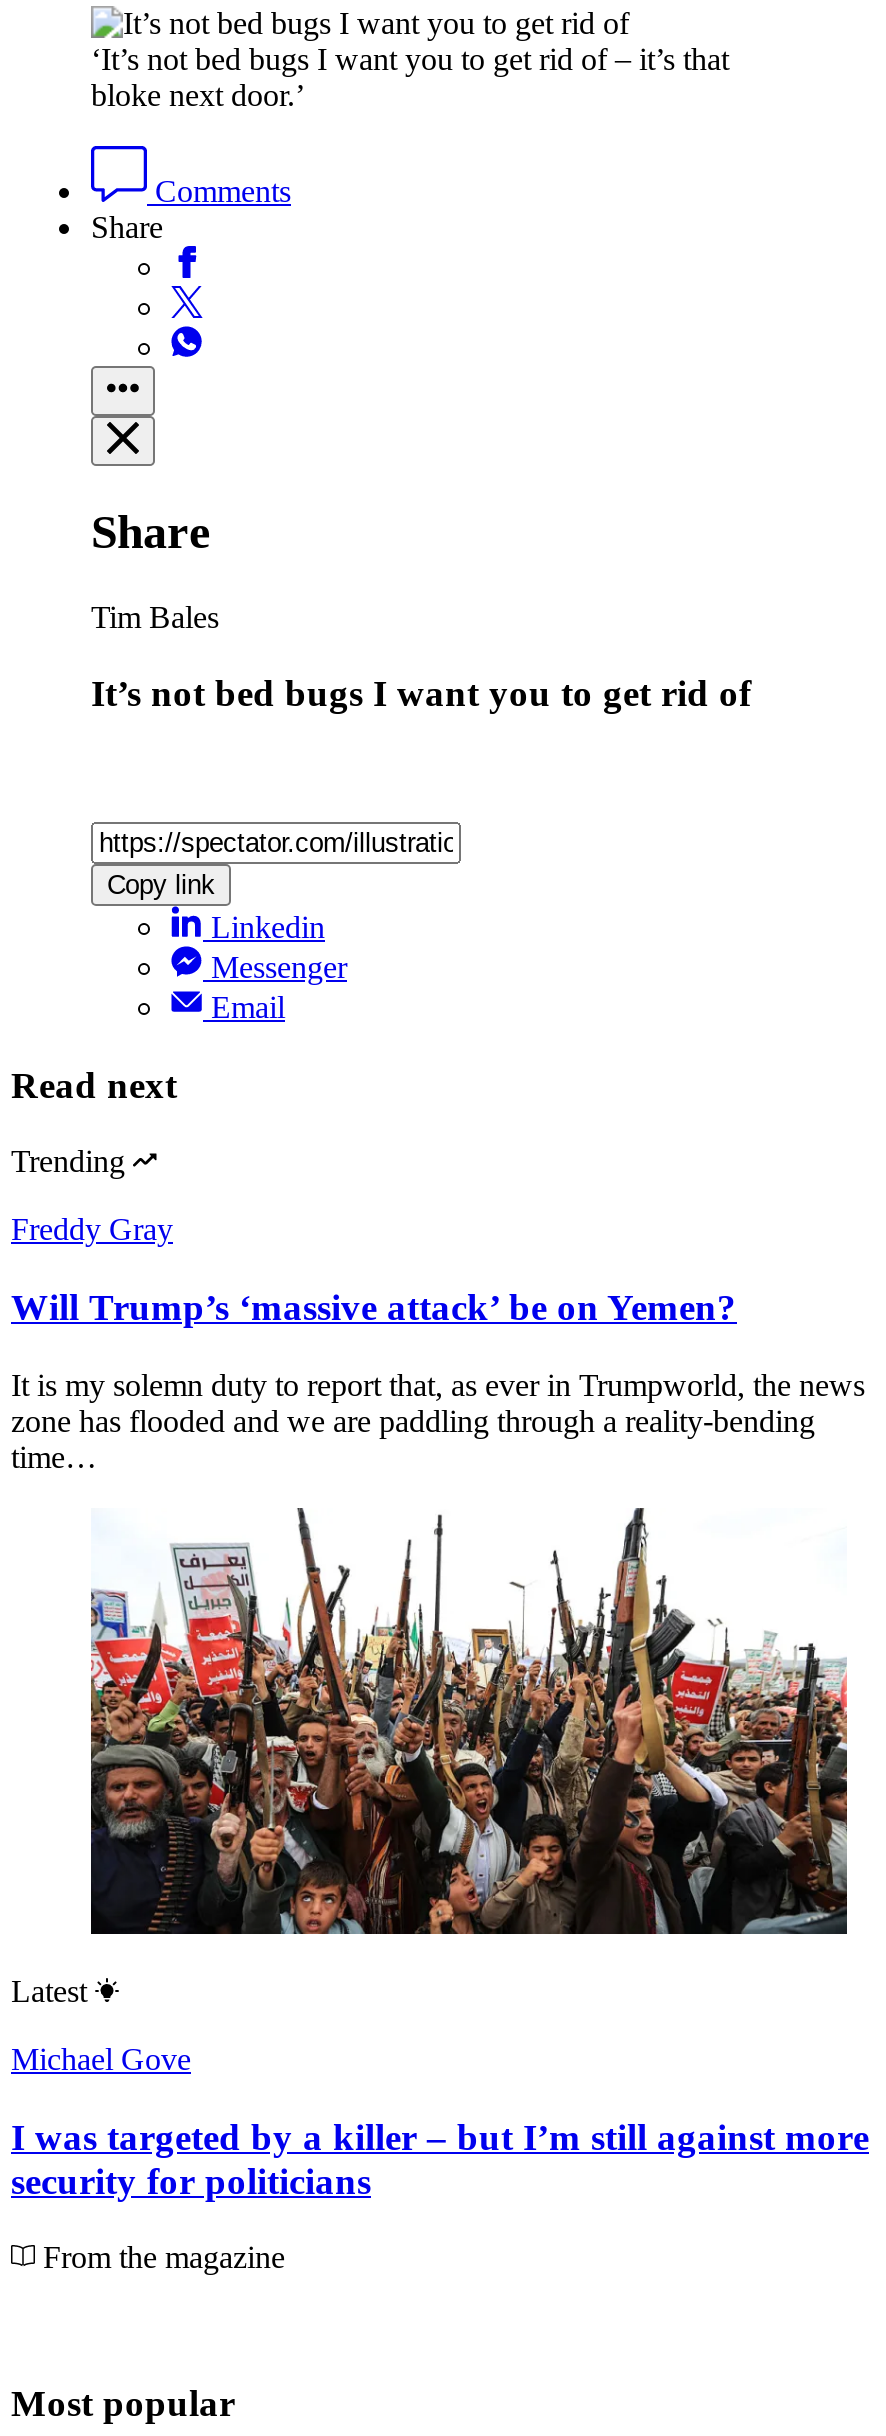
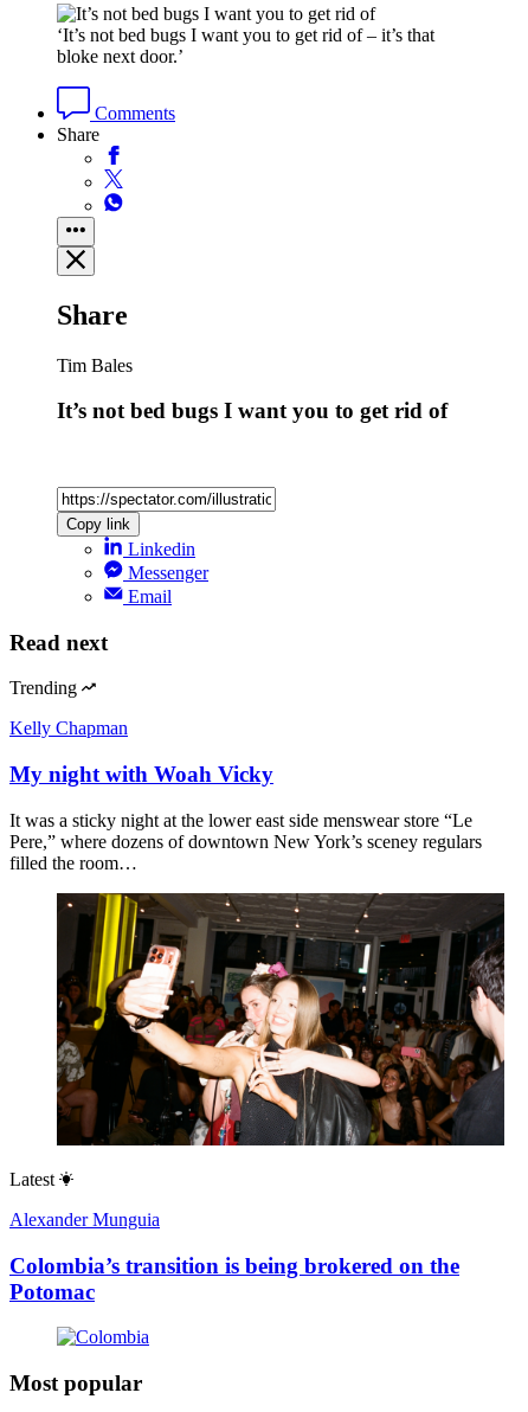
[11,1213,173,1247] Freddy Gray -> [9,718,128,738] Kelly Chapman
[11,1286,737,1328] Will Trump’s ‘massive attack’ be on Yemen? -> [9,762,273,787] My night with Woah Vicky
[11,1368,865,1474] It is my solemn duty to report that, as ever in Trumpworld, the news | zone has flooded and we are paddling through a reality-bending | time… -> [9,810,482,873] It was a sticky night at the lower east side menswear store “Le | Pere,” where dozens of downtown New York’s sceney regulars | filled the room…
[89,1508,849,1936] [image] -> [56,892,506,1147] [image]
[11,2042,869,2275] Michael Gove | I was targeted by a killer – but I’m still against more | security for politicians | From the magazine -> [9,1209,459,1304] Alexander Munguia | Colombia’s transition is being brokered on the | Potomac

